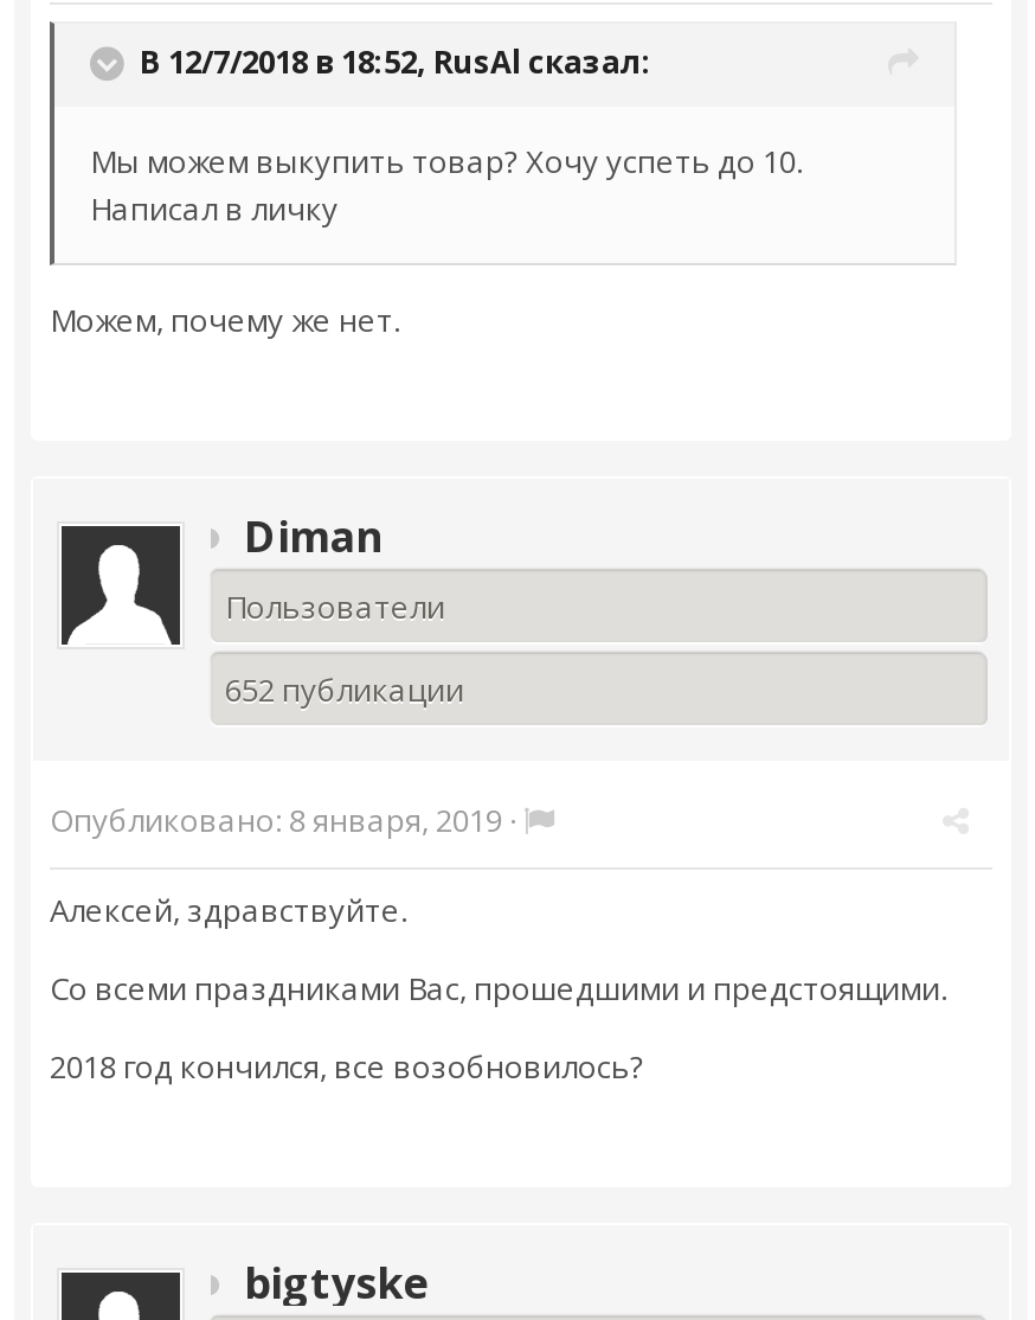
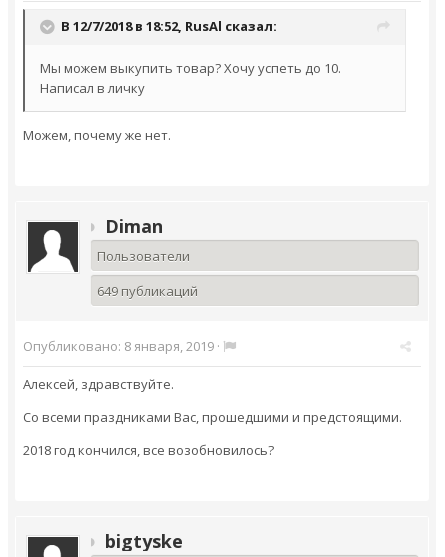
[225,667,464,710] 652 публикации -> [97,281,198,299] 649 публикаций

